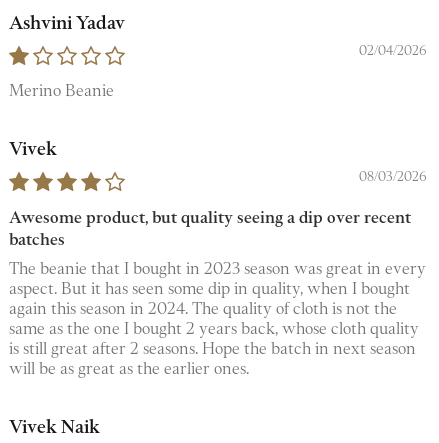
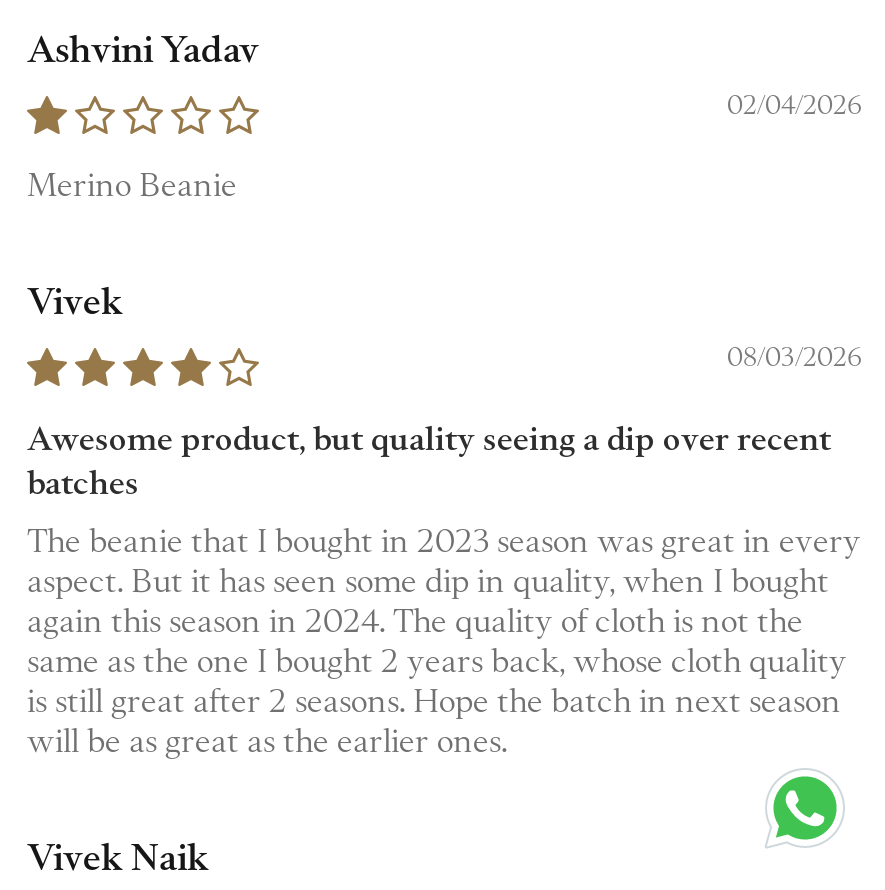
none -> [765,768,845,848] [image]

